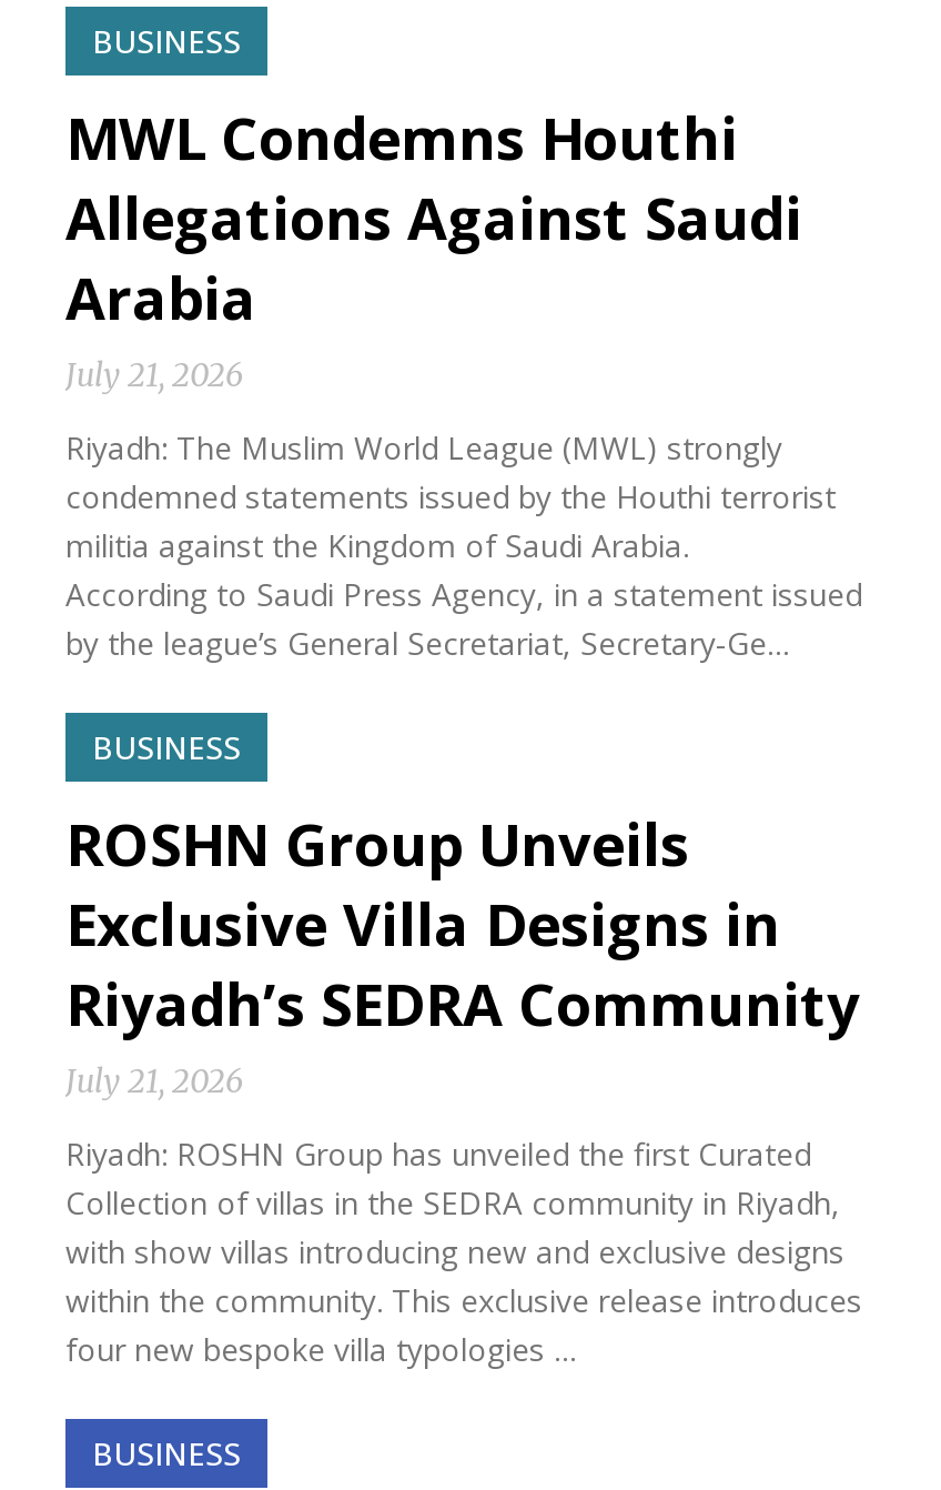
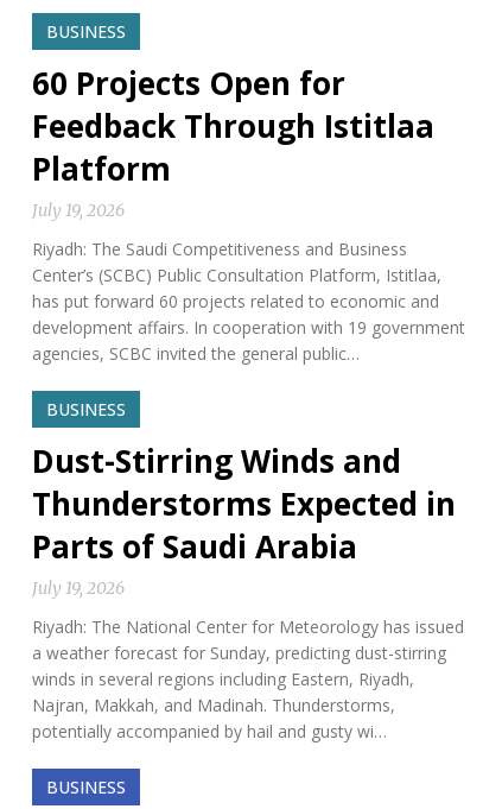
[65,98,802,395] MWL Condemns Houthi | Allegations Against Saudi | Arabia | July 21, 2026 -> [32,62,434,221] 60 Projects Open for | Feedback Through Istitlaa | Platform | July 19, 2026
[65,426,862,664] Riyadh: The Muslim World League (MWL) strongly | condemned statements issued by the Houthi terrorist | militia against the Kingdom of Saudi Arabia. | According to Saudi Press Agency, in a statement issued | by the league’s General Secretariat, Secretary-Ge… -> [32,238,465,365] Riyadh: The Saudi Competitiveness and Business | Center’s (SCBC) Public Consultation Platform, Istitlaa, | has put forward 60 projects related to economic and | development affairs. In cooperation with 19 government | agencies, SCBC invited the general public…
[65,804,860,1101] ROSHN Group Unveils | Exclusive Villa Designs in | Riyadh’s SEDRA Community | July 21, 2026 -> [32,440,456,599] Dust-Stirring Winds and | Thunderstorms Expected in | Parts of Saudi Arabia | July 19, 2026
[65,1132,862,1370] Riyadh: ROSHN Group has unveiled the first Curated | Collection of villas in the SEDRA community in Riyadh, | with show villas introducing new and exclusive designs | within the community. This exclusive release introduces | four new bespoke villa typologies … -> [32,615,464,742] Riyadh: The National Center for Meteorology has issued | a weather forecast for Sunday, predicting dust-stirring | winds in several regions including Eastern, Riyadh, | Najran, Makkah, and Madinah. Thunderstorms, | potentially accompanied by hail and gusty wi…

